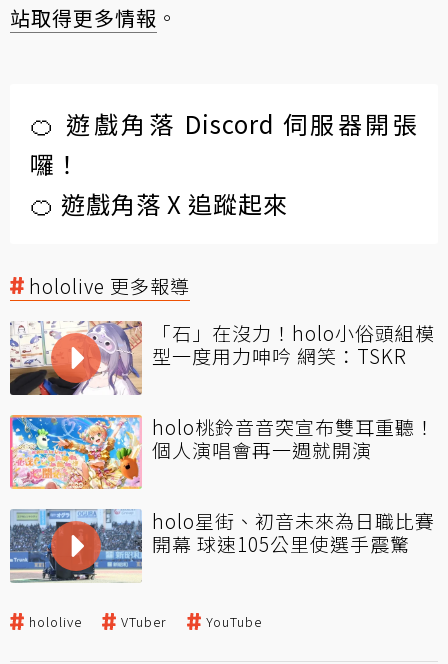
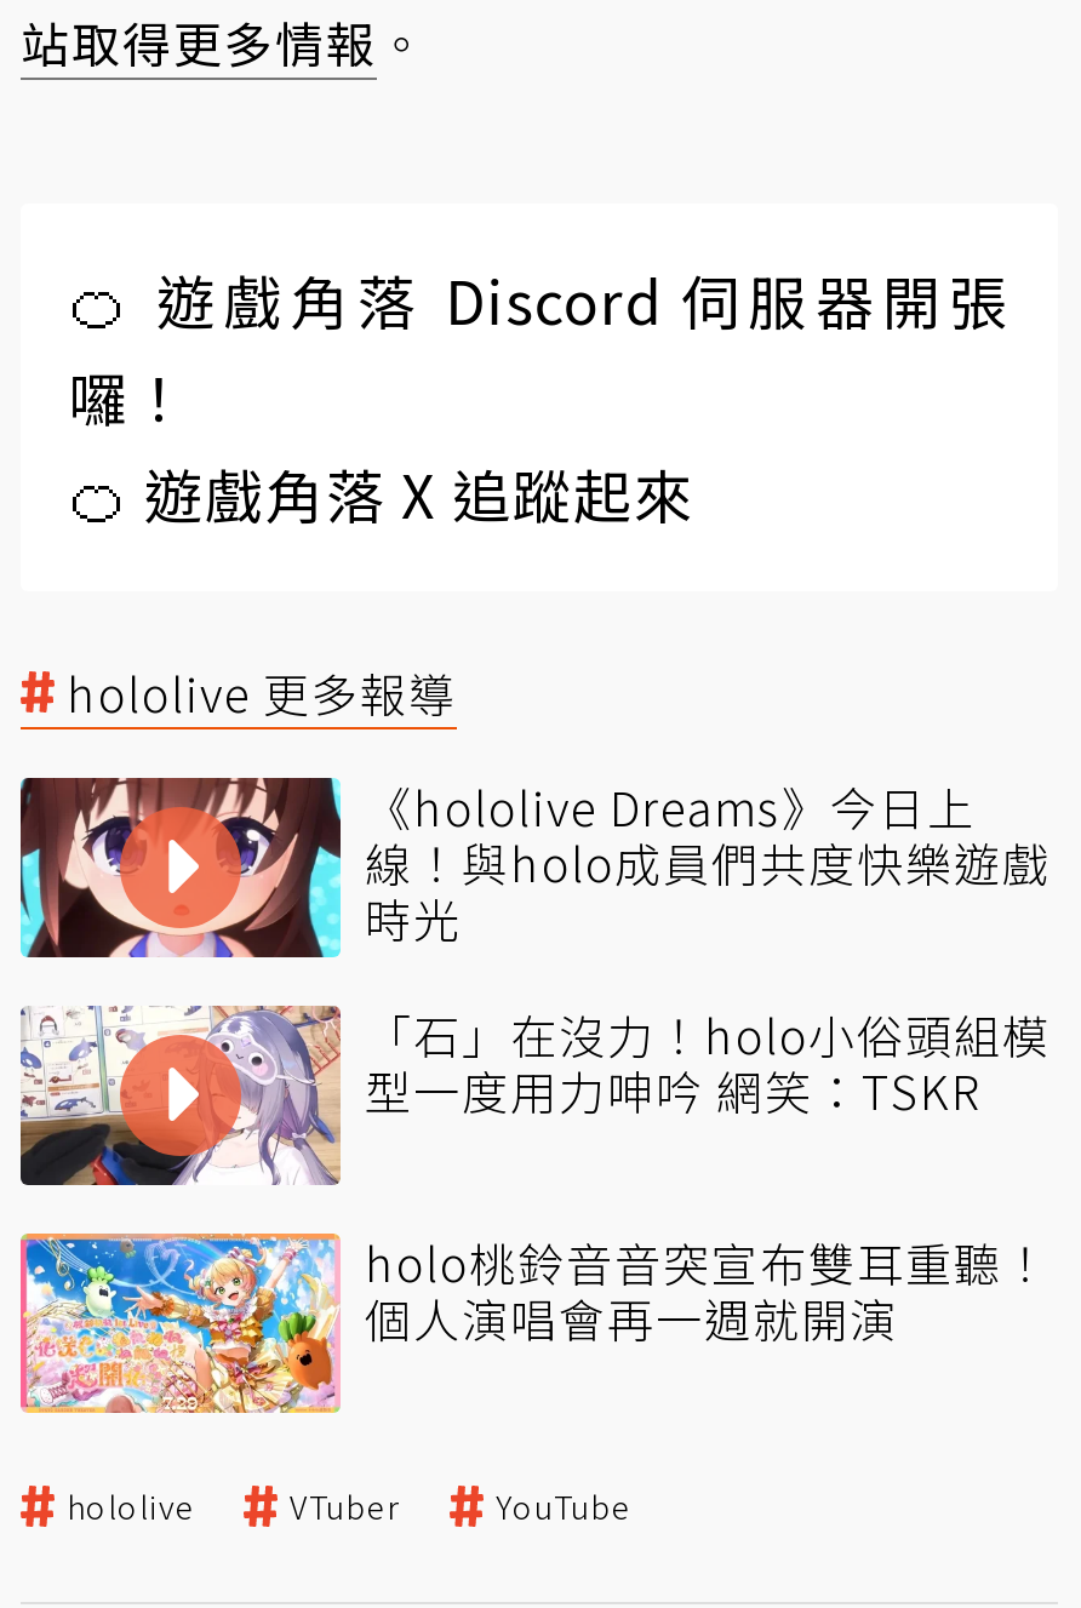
none -> [18,773,1051,960] [image] | 《hololive Dreams》今日上 | 線！與holo成員們共度快樂遊戲 | 時光
moved [8,319,435,463] -> [16,1000,1051,1349]: [image] | 「石」在沒力！holo小俗頭組模 | 型一度用力呻吟 網笑：TSKR | holo桃鈴音音突宣布雙耳重聽！ | 個人演唱會再一週就開演
[9,507,435,584] [image] | holo星街、初音未來為日職比賽 | 開幕 球速105公里使選手震驚 -> none

